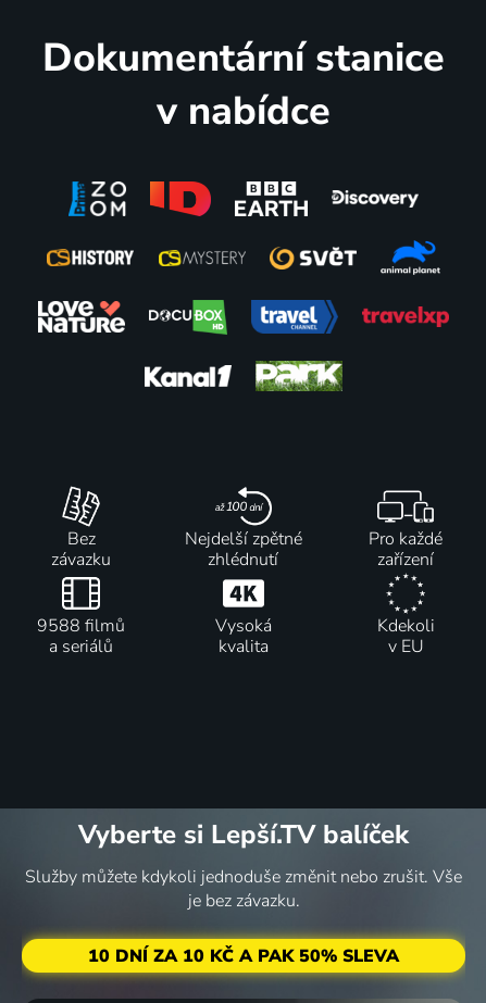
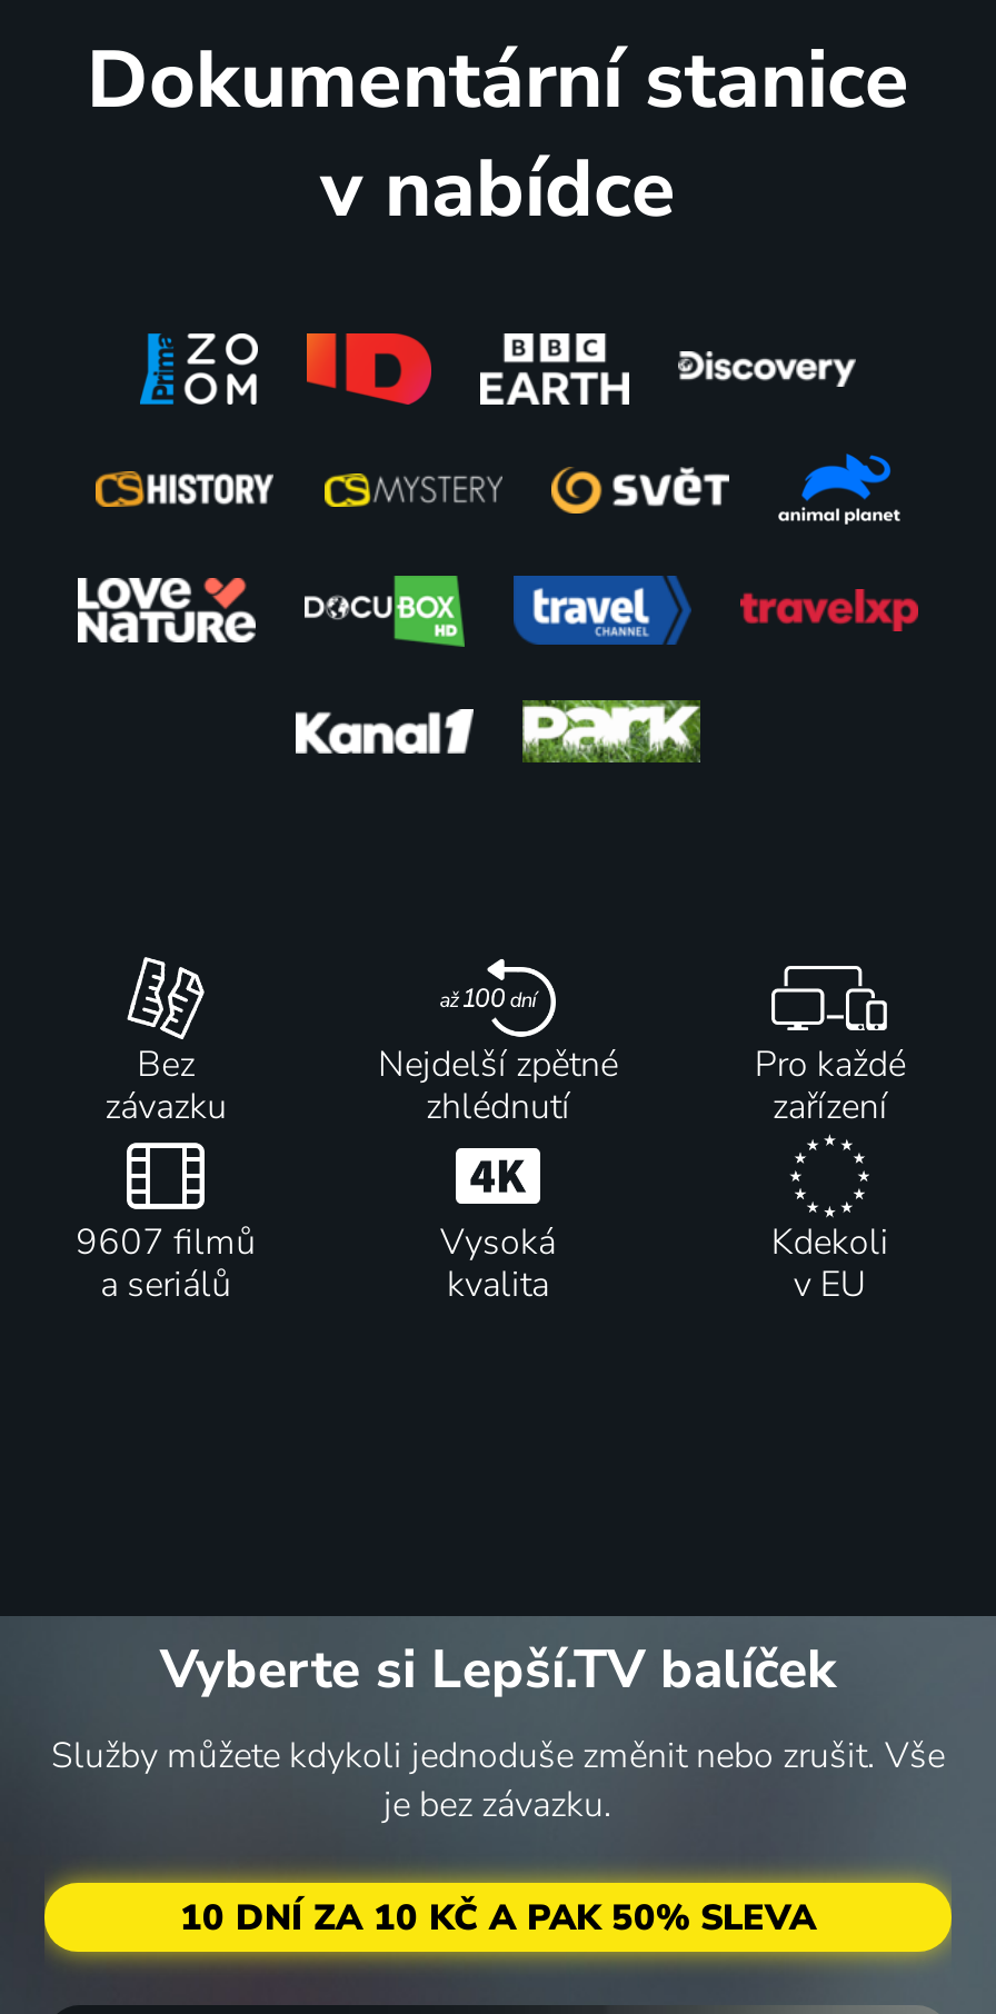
[37,613,125,637] 9588 filmů -> [76,1217,256,1266] 9607 filmů

